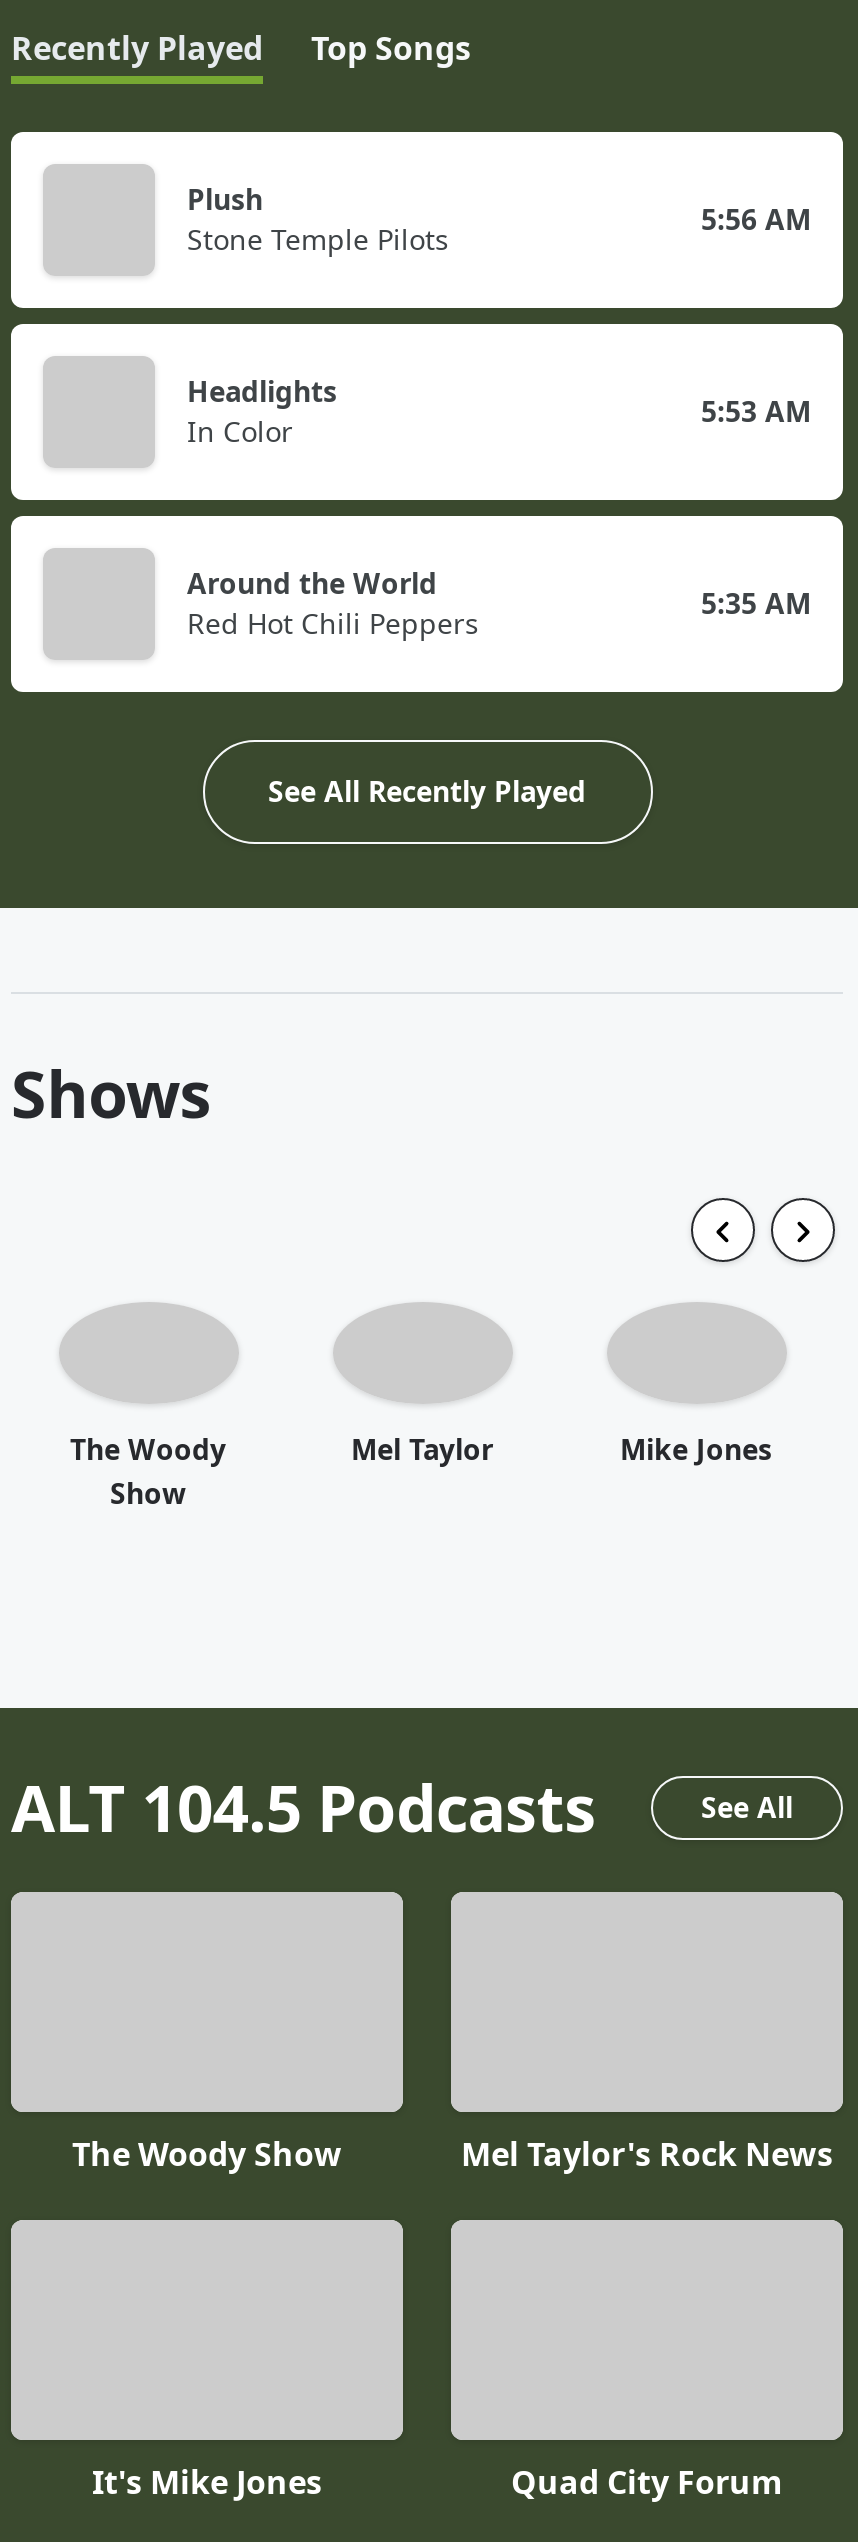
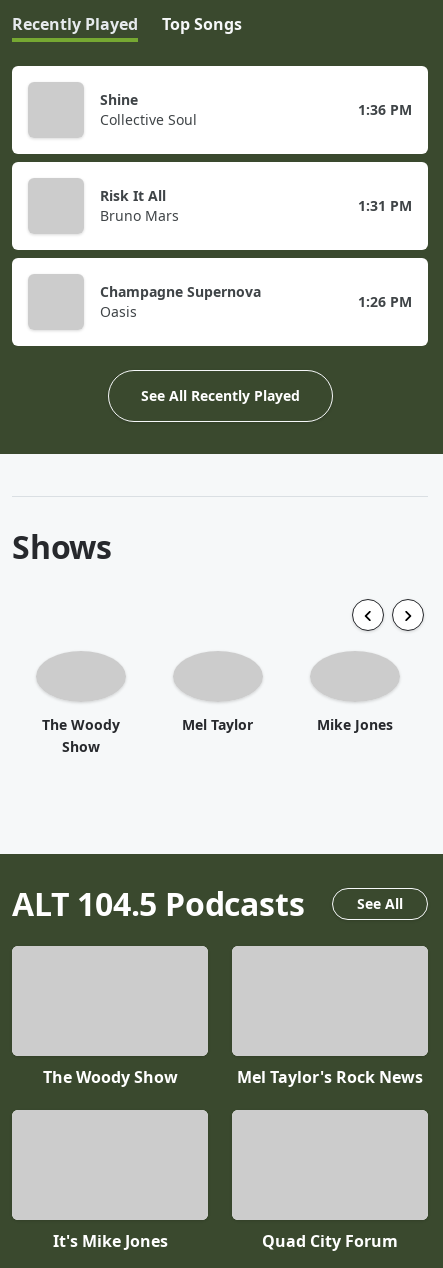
[187,180,449,258] Plush | Stone Temple Pilots -> [100,90,197,129] Shine | Collective Soul
[701,200,811,238] 5:56 AM -> [358,100,412,119] 1:36 PM
[187,372,337,450] Headlights | In Color -> [100,186,179,225] Risk It All | Bruno Mars
[701,392,811,430] 5:53 AM -> [358,196,412,215] 1:31 PM
[187,564,479,642] Around the World | Red Hot Chili Peppers -> [100,282,261,321] Champagne Supernova | Oasis
[701,584,811,622] 5:35 AM -> [358,292,412,311] 1:26 PM

